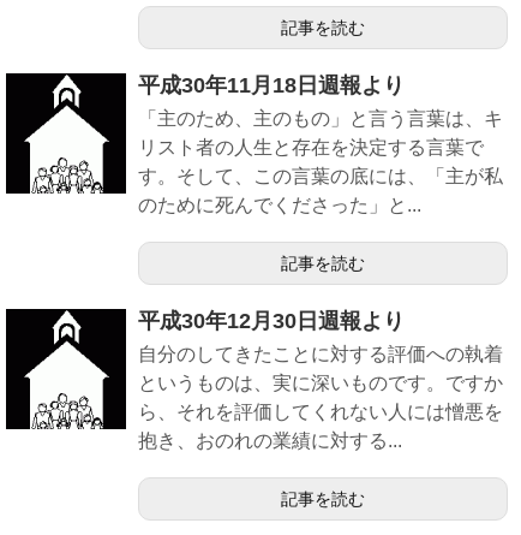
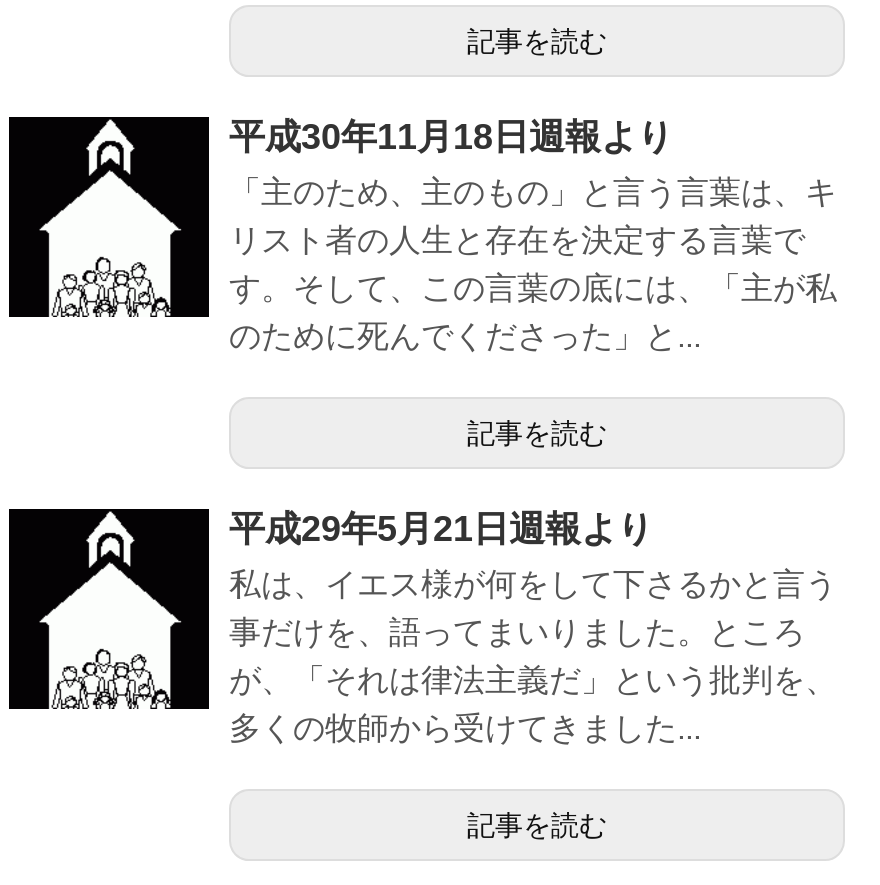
[138,309,503,451] 平成30年12月30日週報より | 自分のしてきたことに対する評価への執着 | というものは、実に深いものです。ですか | ら、それを評価してくれない人には憎悪を | 抱き、おのれの業績に対する... -> [229,509,837,745] 平成29年5月21日週報より | 私は、イエス様が何をして下さるかと言う | 事だけを、語ってまいりました。ところ | が、「それは律法主義だ」という批判を、 | 多くの牧師から受けてきました...

